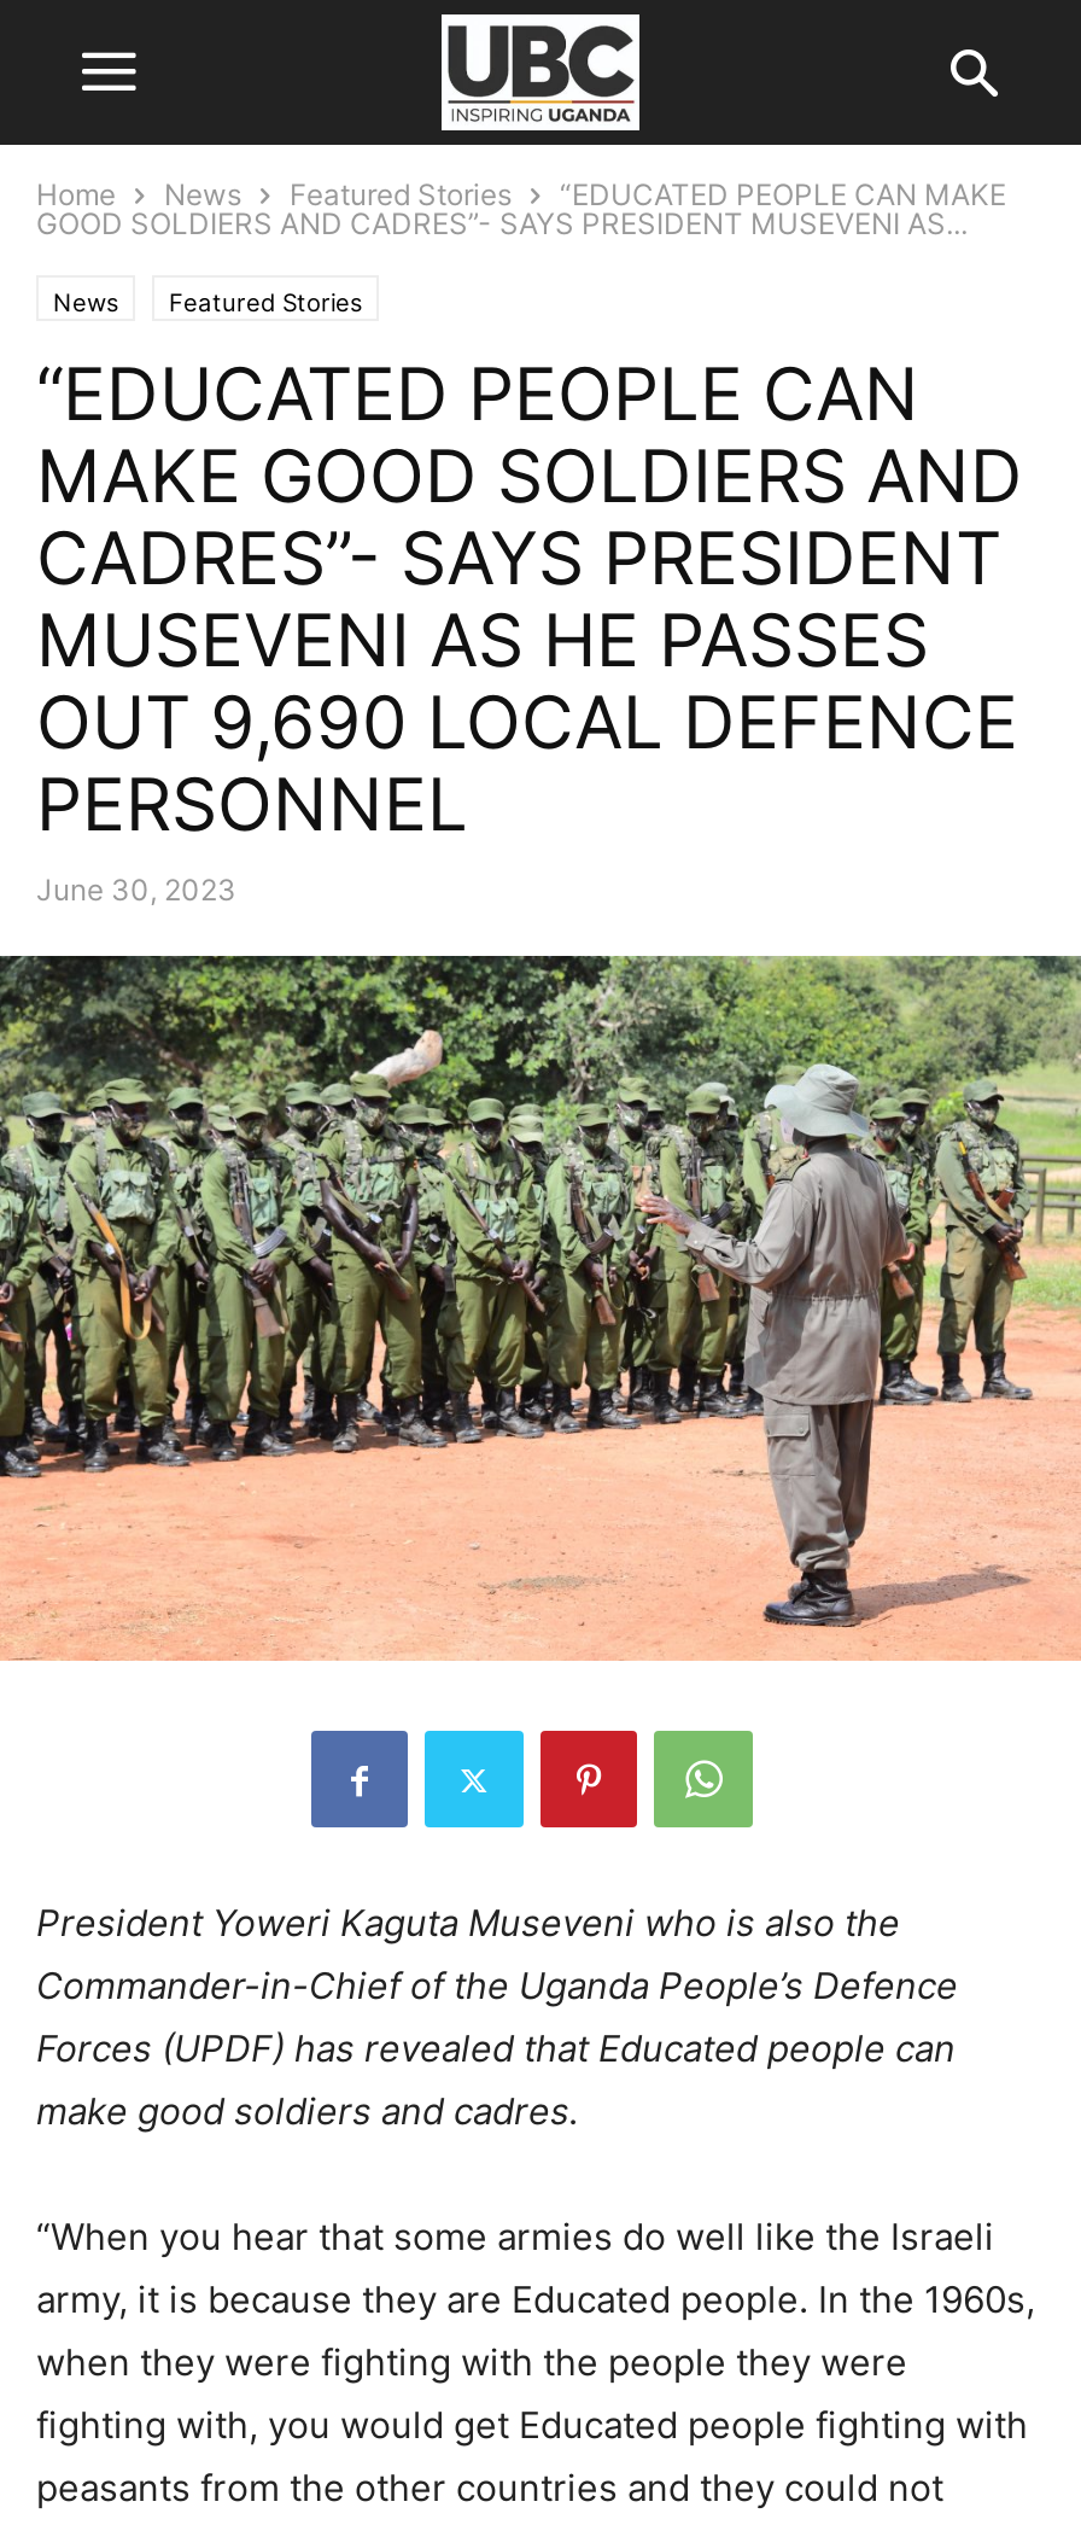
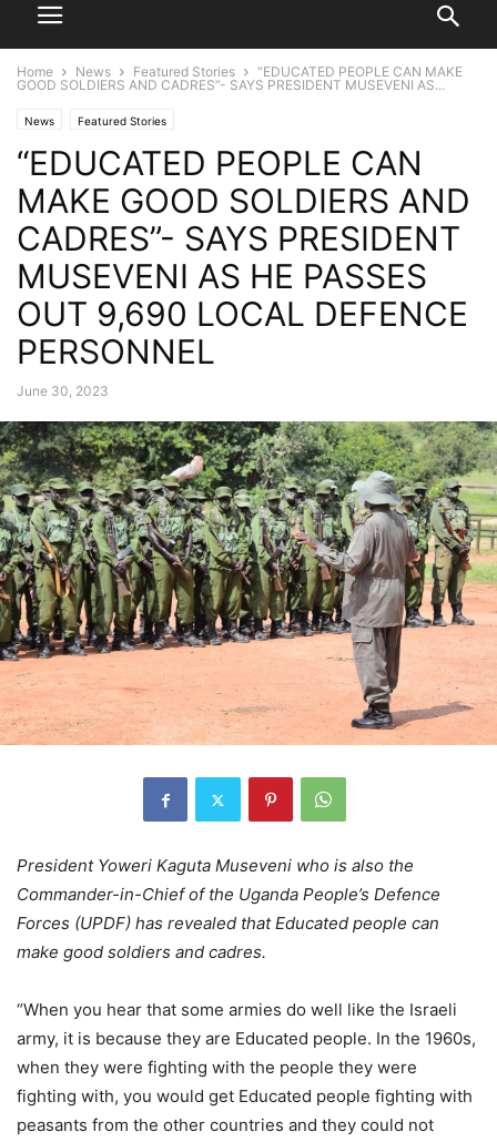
[439,12,642,133] [image] -> none

